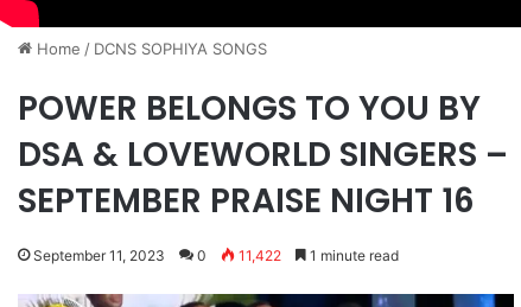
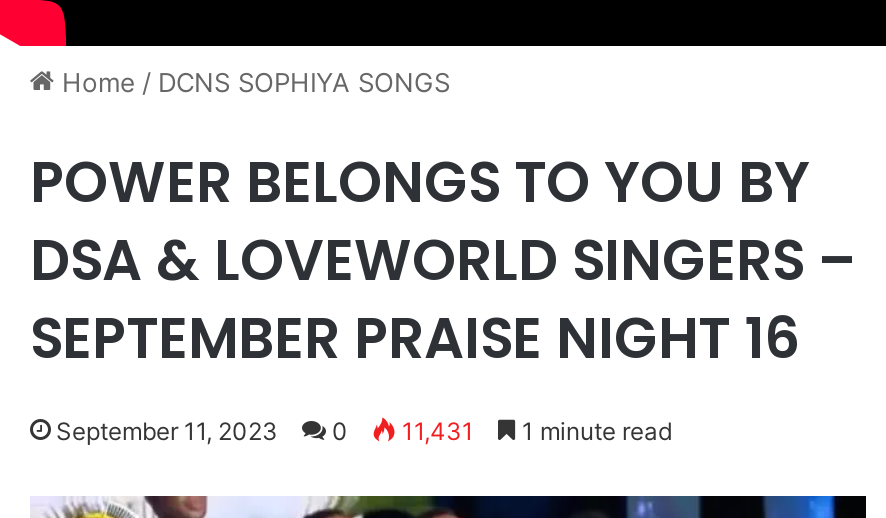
[33,247,399,265] September 11, 2023 0 11,422 1 minute read -> [56,417,672,447] September 11, 2023 0 11,431 1 minute read

